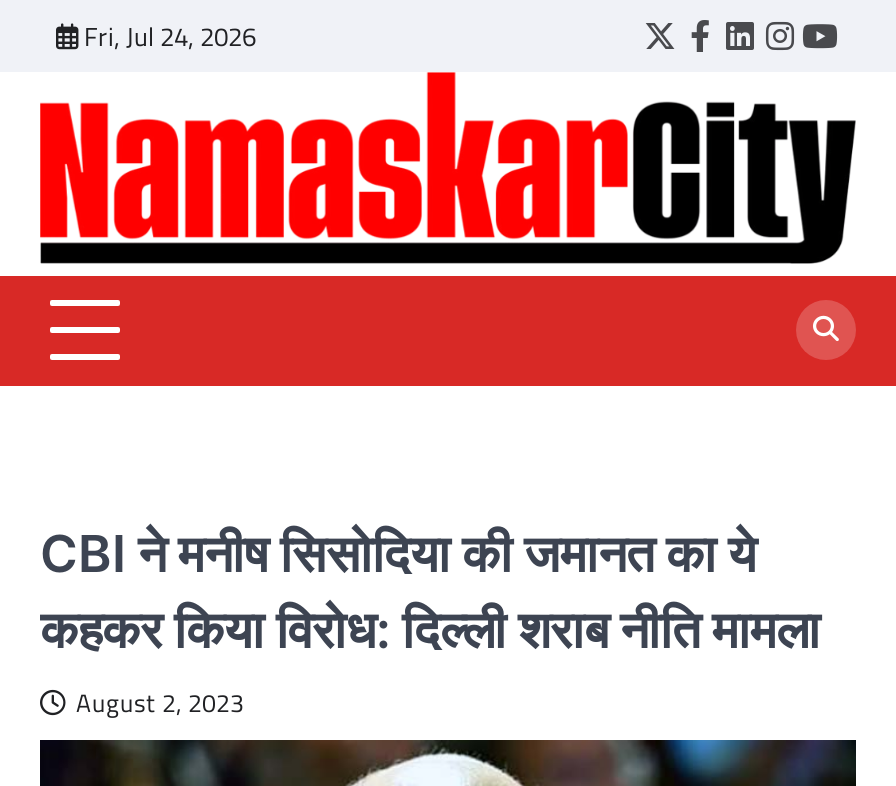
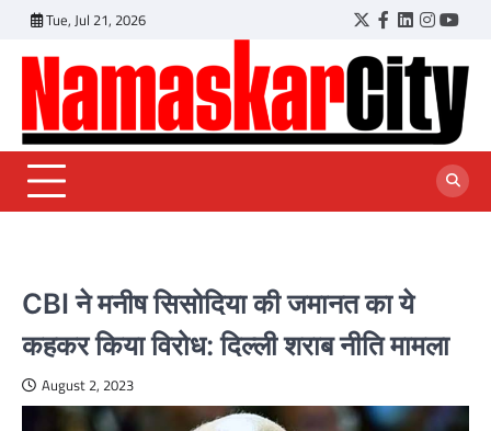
[84,15,256,55] Fri, Jul 24, 2026 -> [46,8,146,30] Tue, Jul 21, 2026

